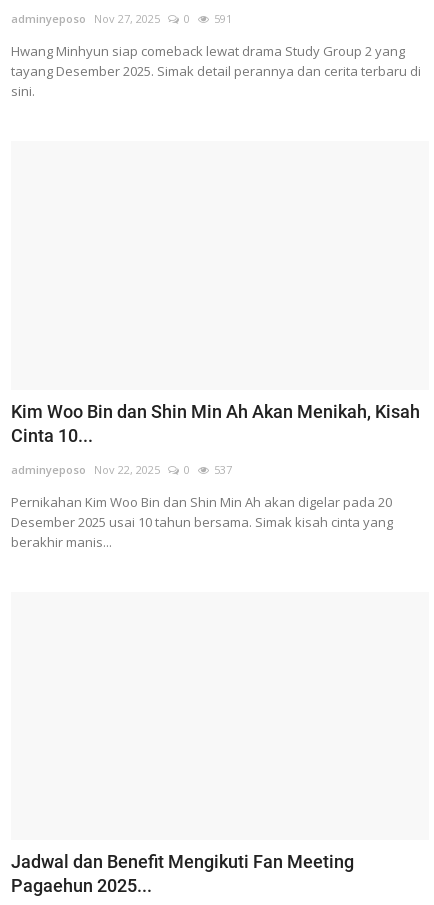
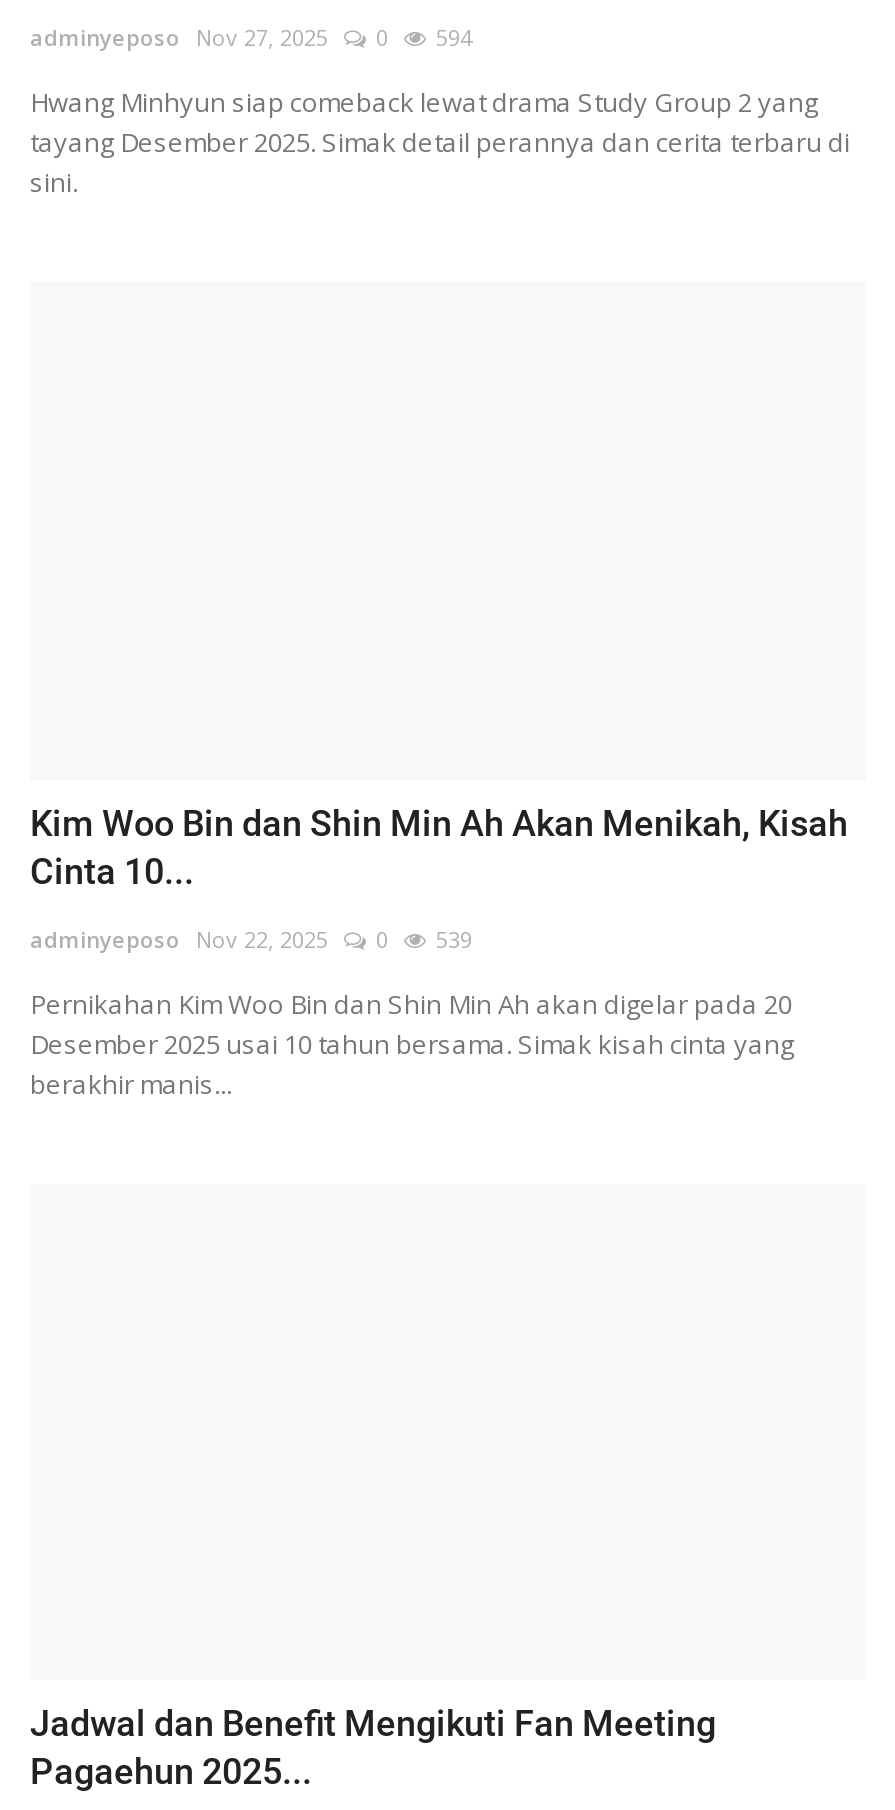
[11,11,232,26] adminyeposo Nov 27, 2025 0 591 -> [30,22,472,52] adminyeposo Nov 27, 2025 0 594
[11,462,232,477] adminyeposo Nov 22, 2025 0 537 -> [30,923,472,953] adminyeposo Nov 22, 2025 0 539

